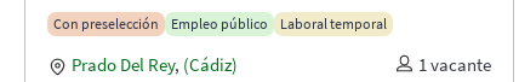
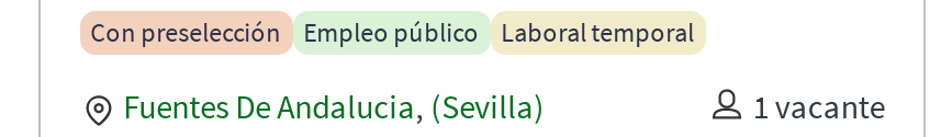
[71,53,237,75] Prado Del Rey, (Cádiz) -> [123,86,545,127] Fuentes De Andalucia, (Sevilla)

